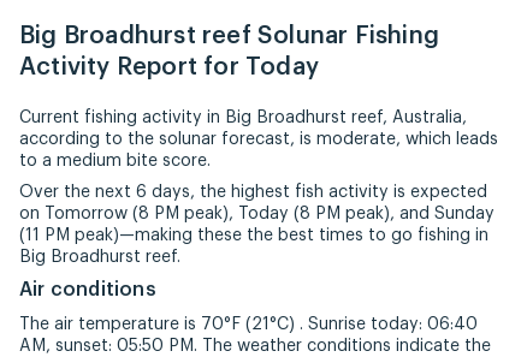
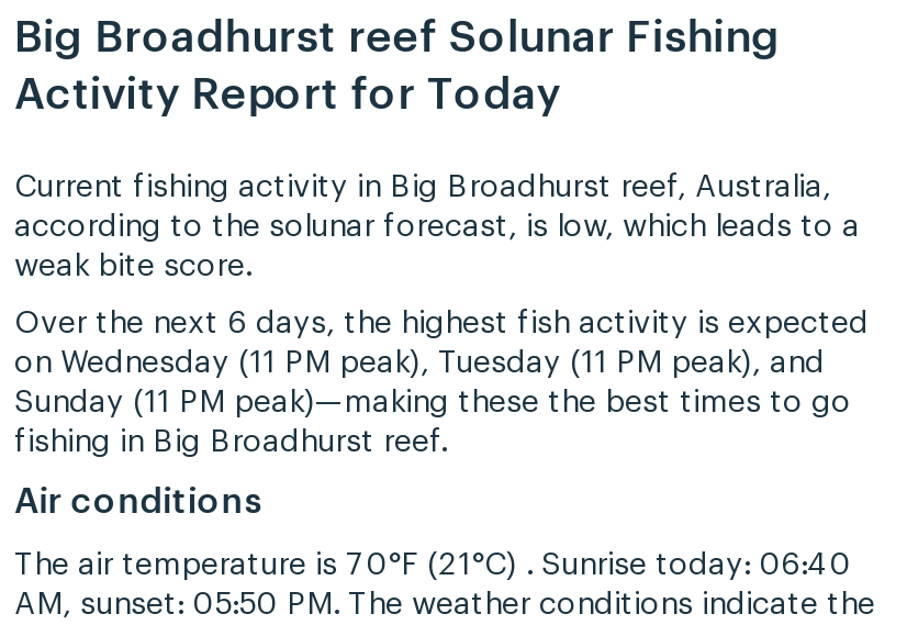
[19,131,498,169] according to the solunar forecast, is moderate, which leads | to a medium bite score. -> [14,212,860,282] according to the solunar forecast, is low, which leads to a | weak bite score.
[19,206,495,266] on Tomorrow (8 PM peak), Today (8 PM peak), and Sunday | (11 PM peak)—making these the best times to go fishing in | Big Broadhurst reef. -> [14,348,851,458] on Wednesday (11 PM peak), Tuesday (11 PM peak), and | Sunday (11 PM peak)—making these the best times to go | fishing in Big Broadhurst reef.

